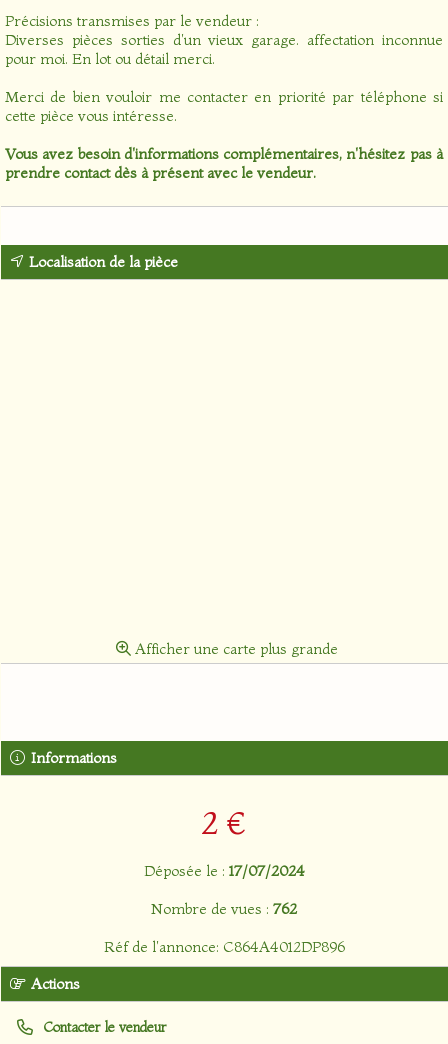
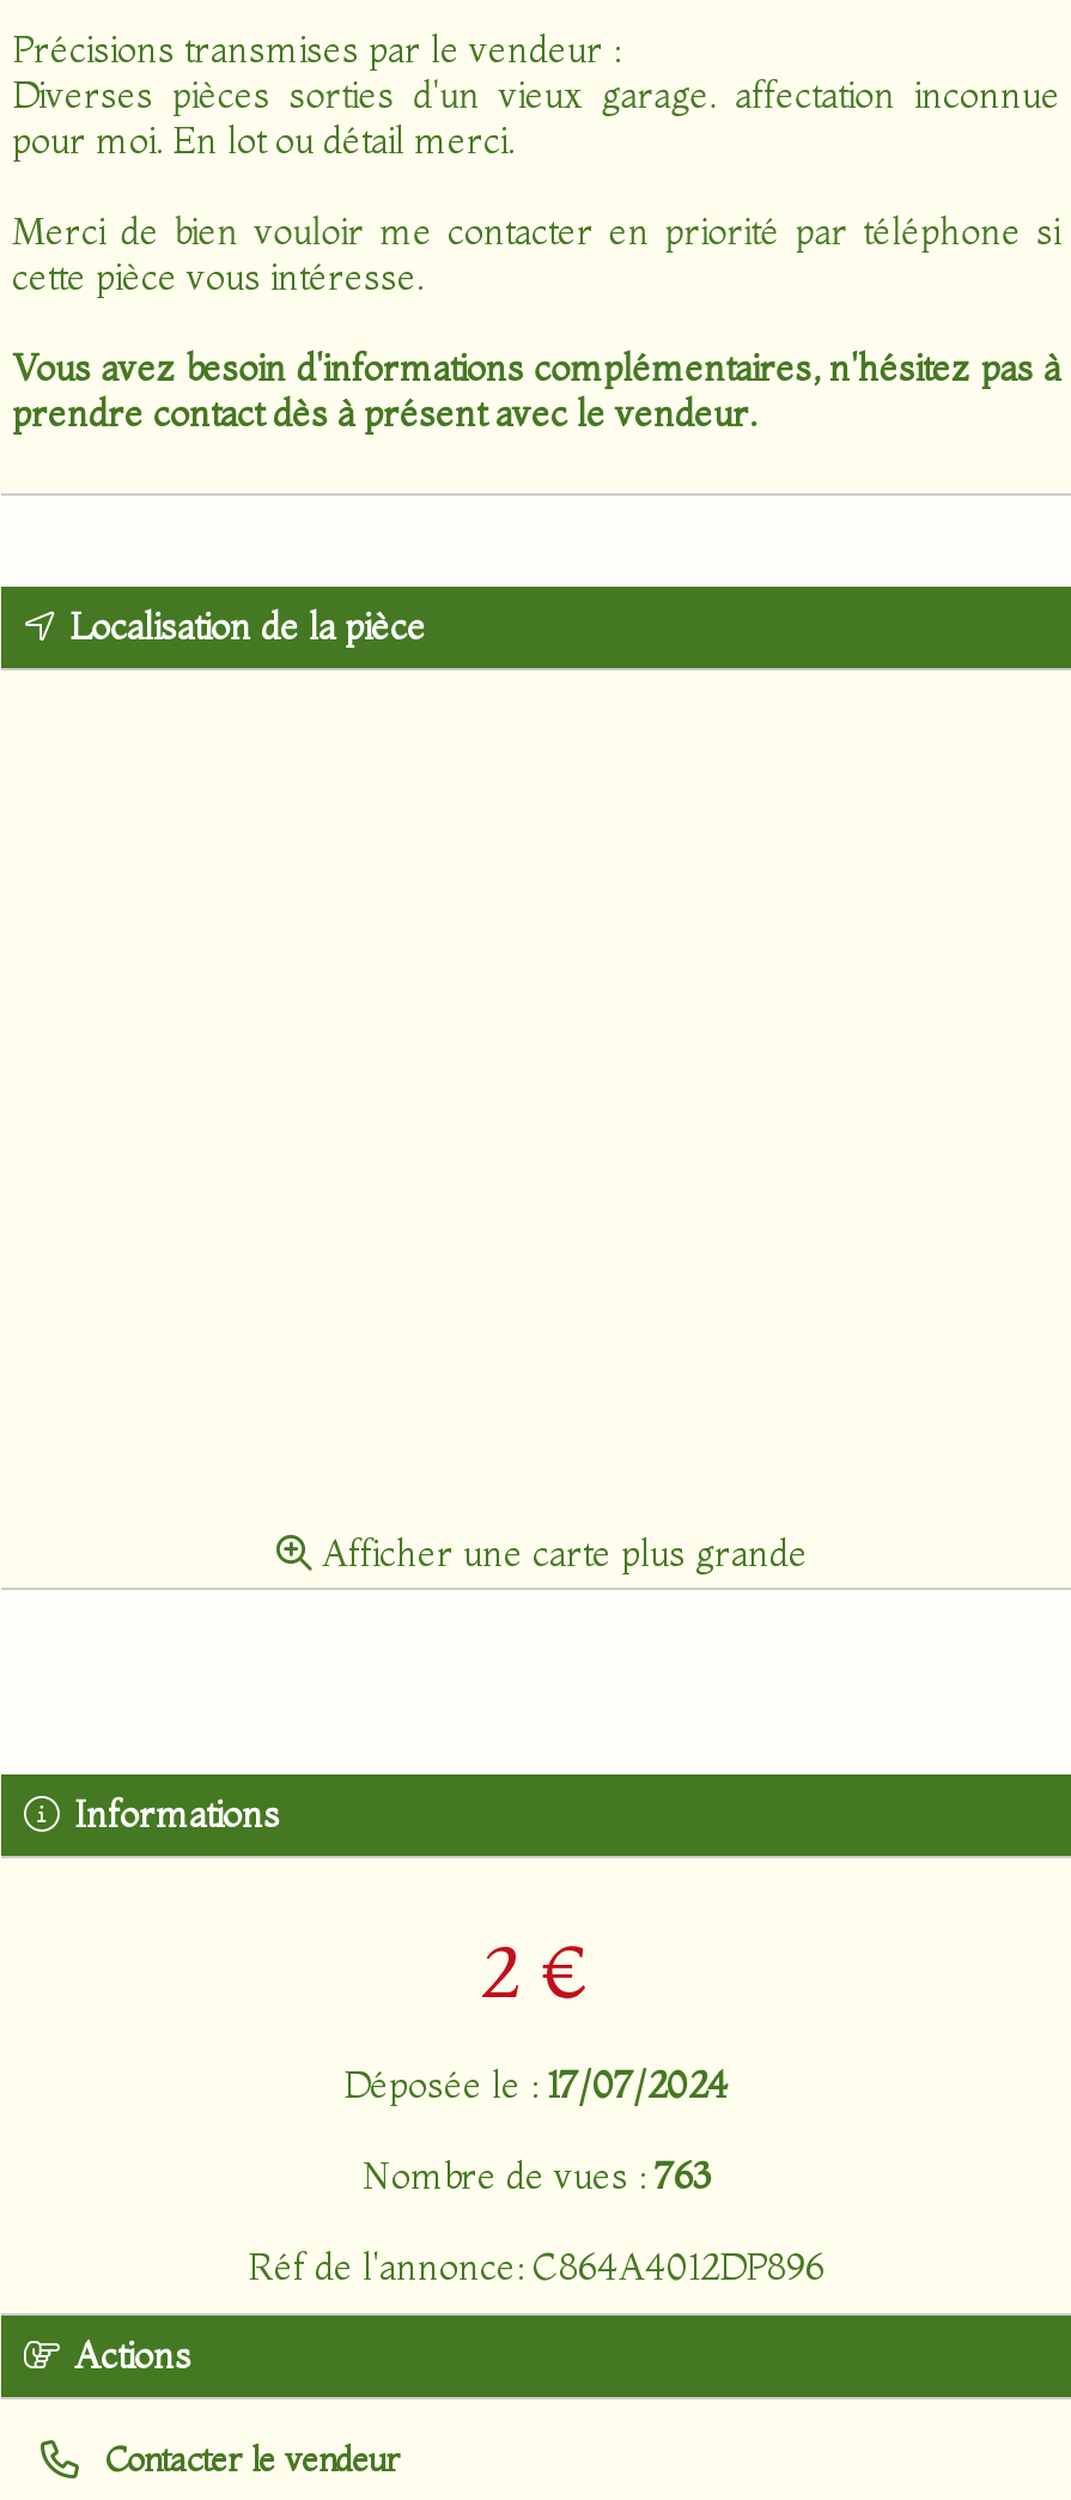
[151,898,297,917] Nombre de vues : 762 -> [363,2152,710,2197] Nombre de vues : 763

